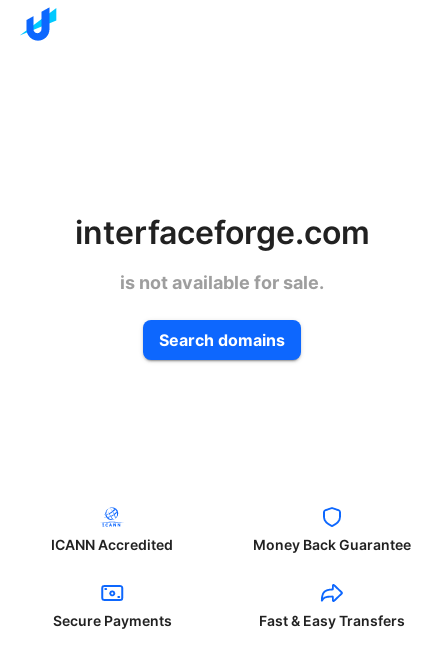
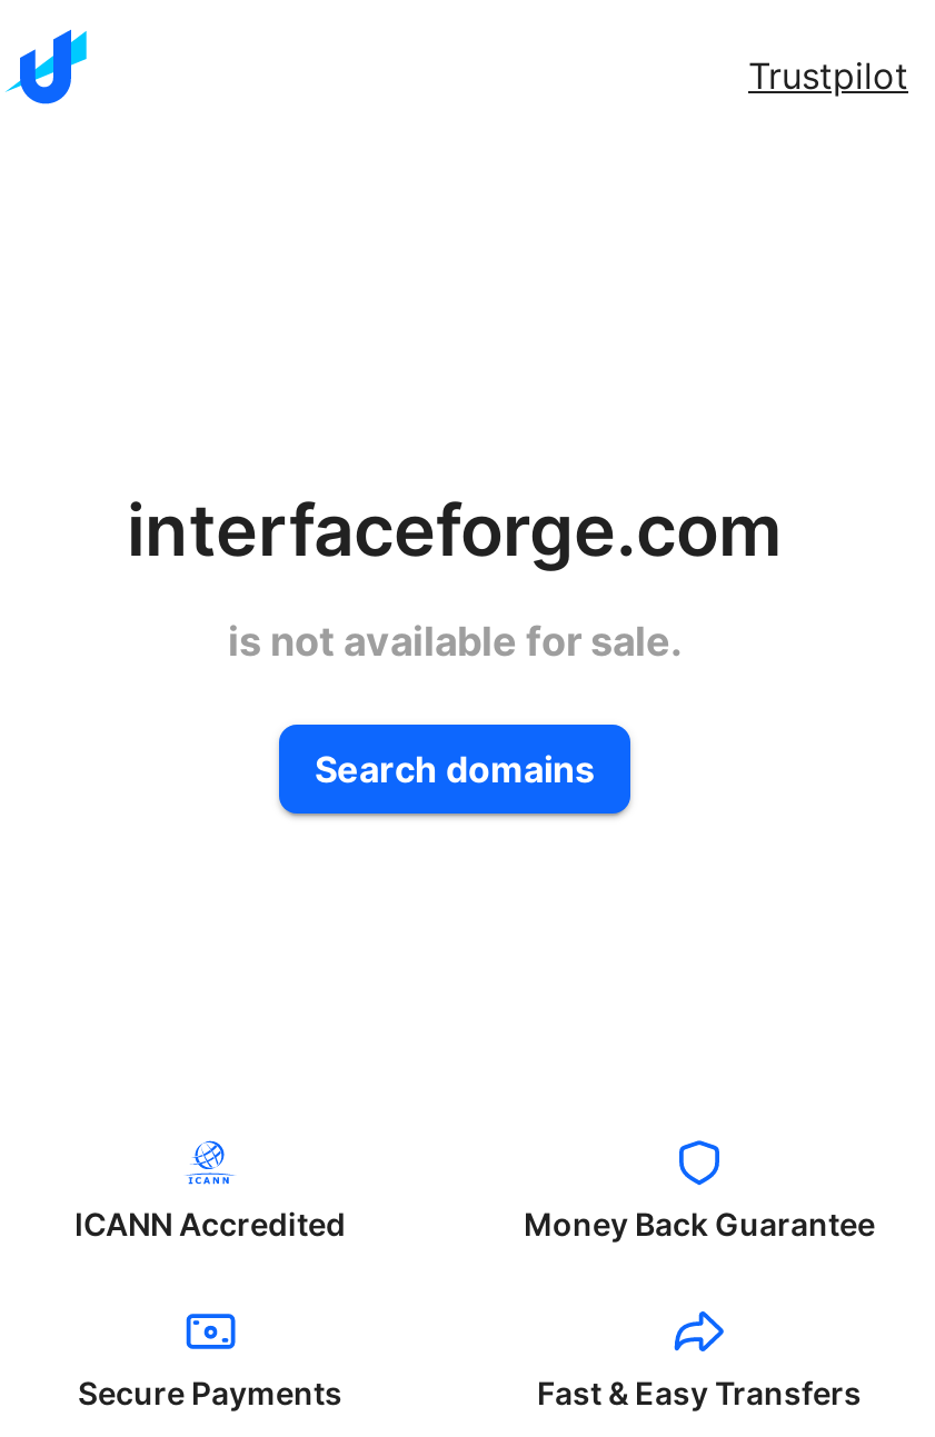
none -> [748,53,908,98] Trustpilot

